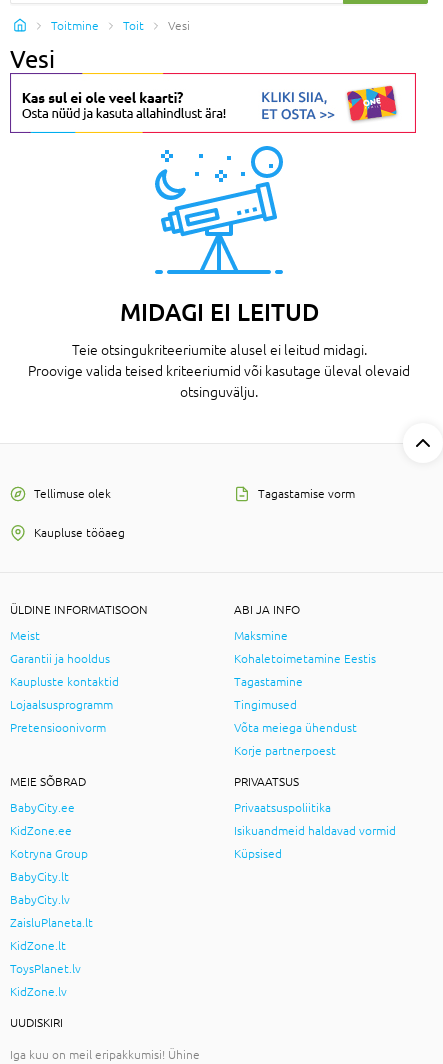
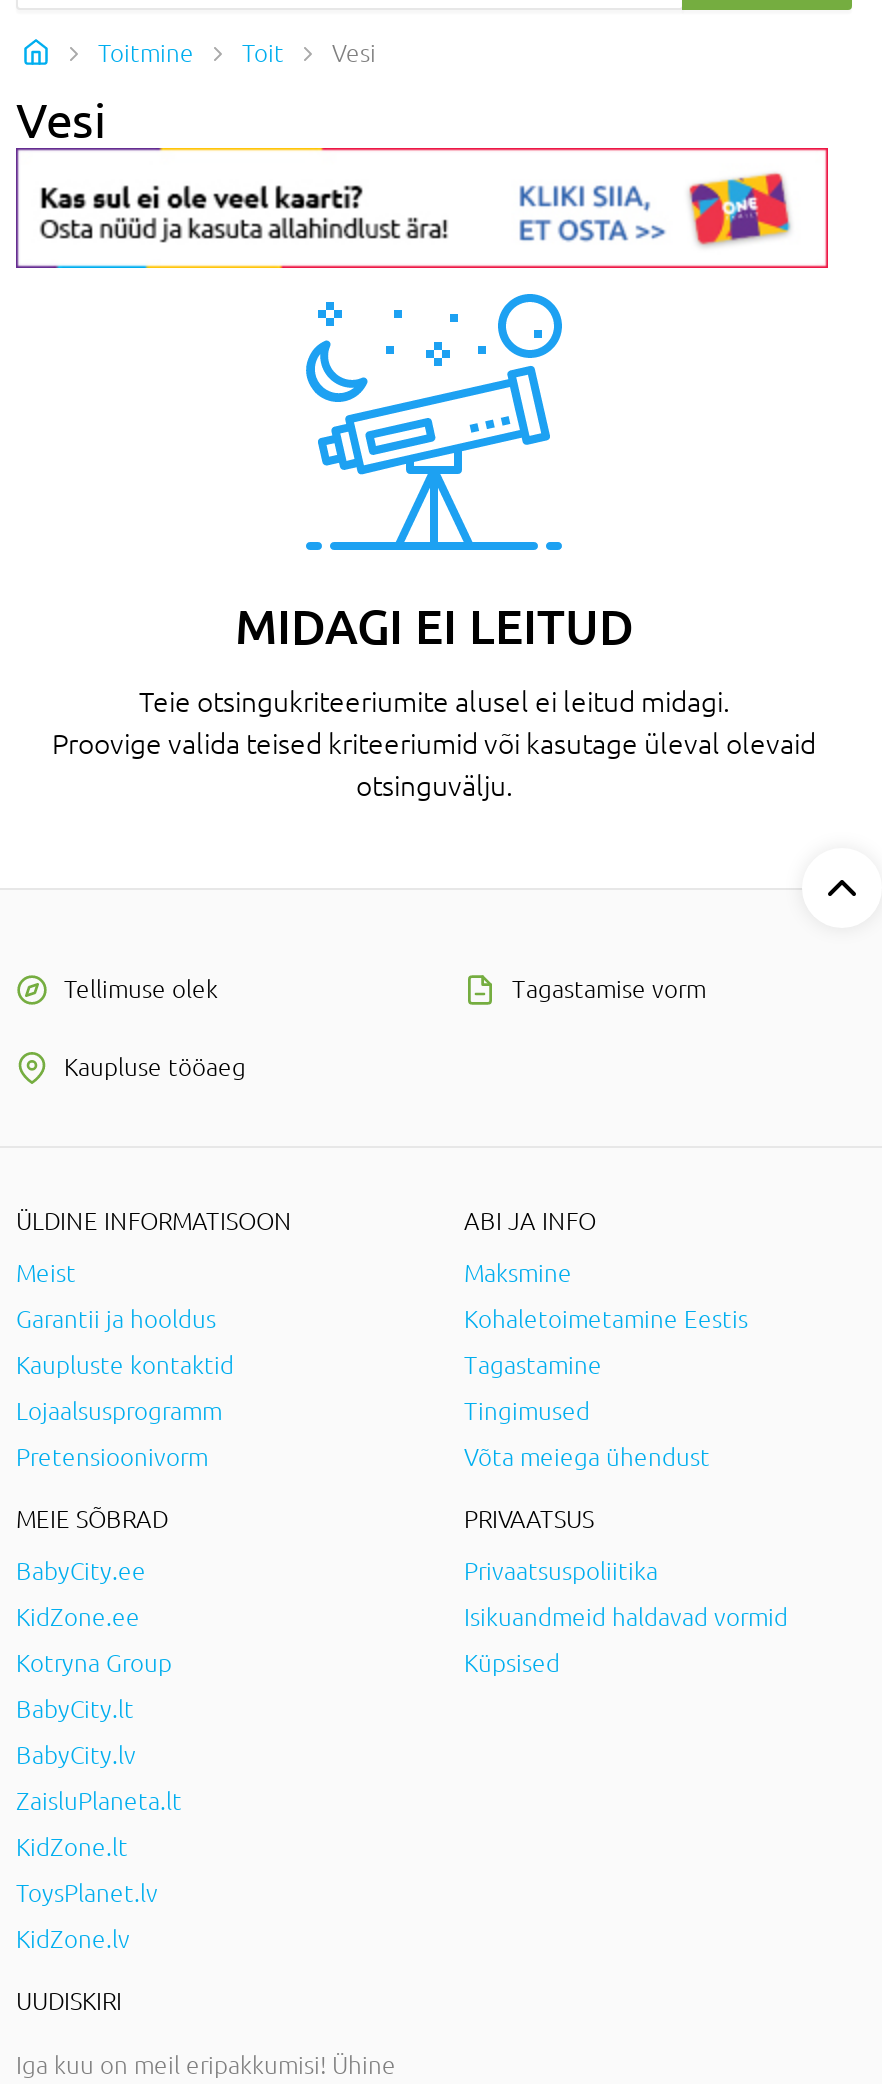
[234,744,336,758] Korje partnerpoest -> none

